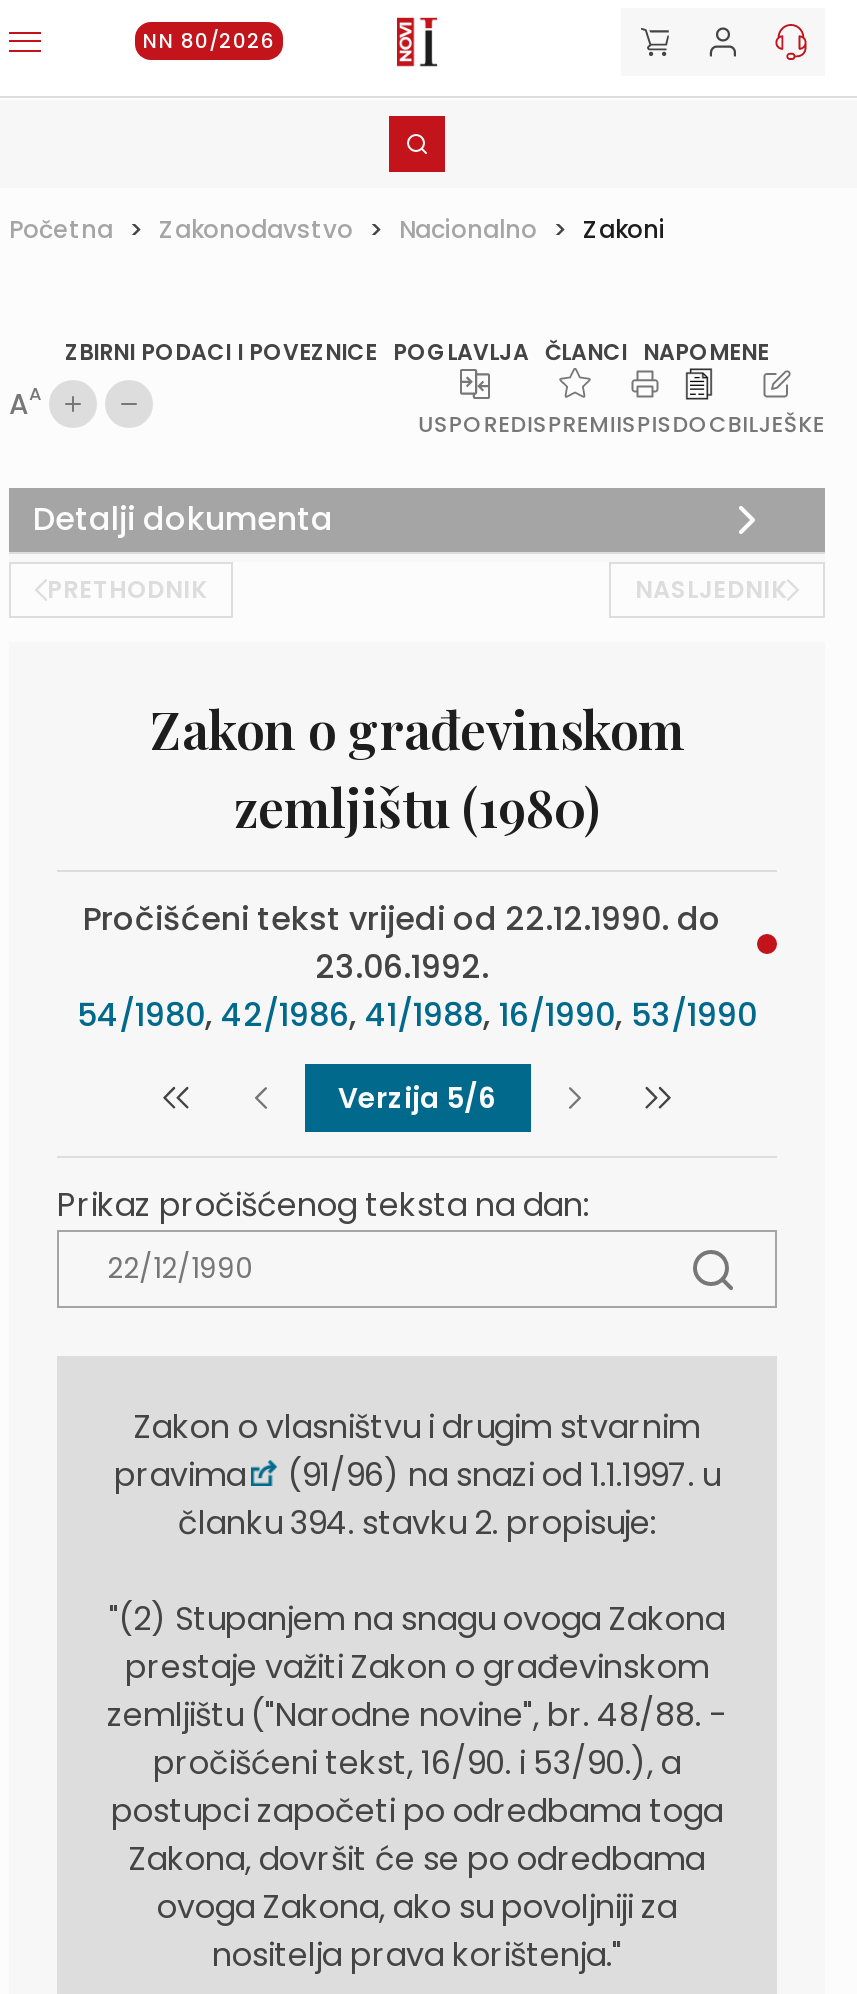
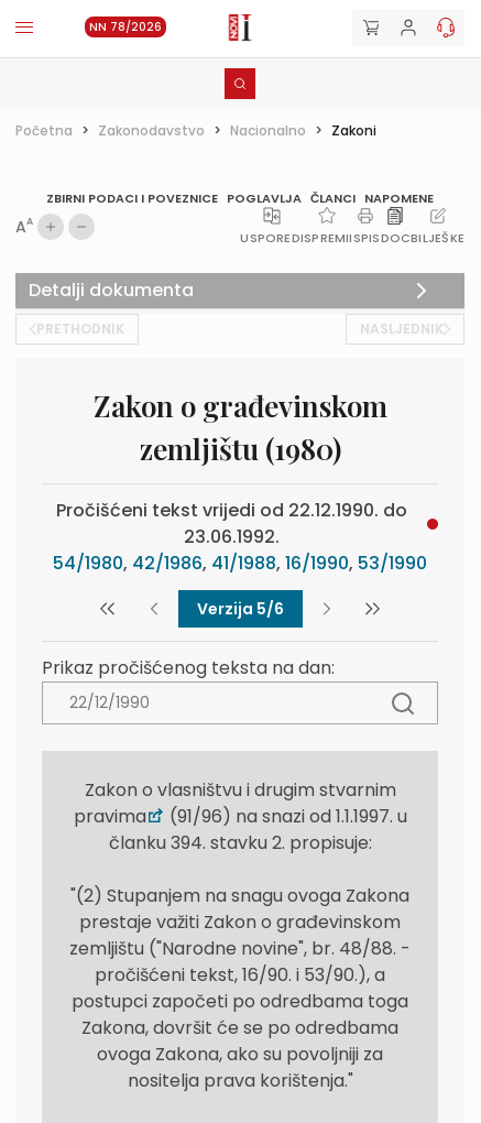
[143,26,275,56] NN 80/2026 -> [89,19,162,35] NN 78/2026

